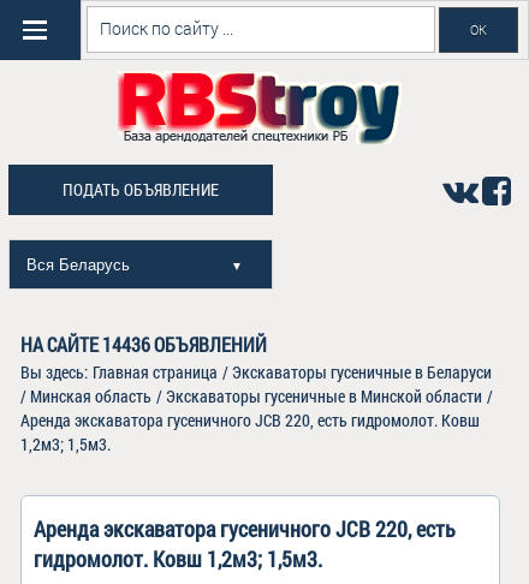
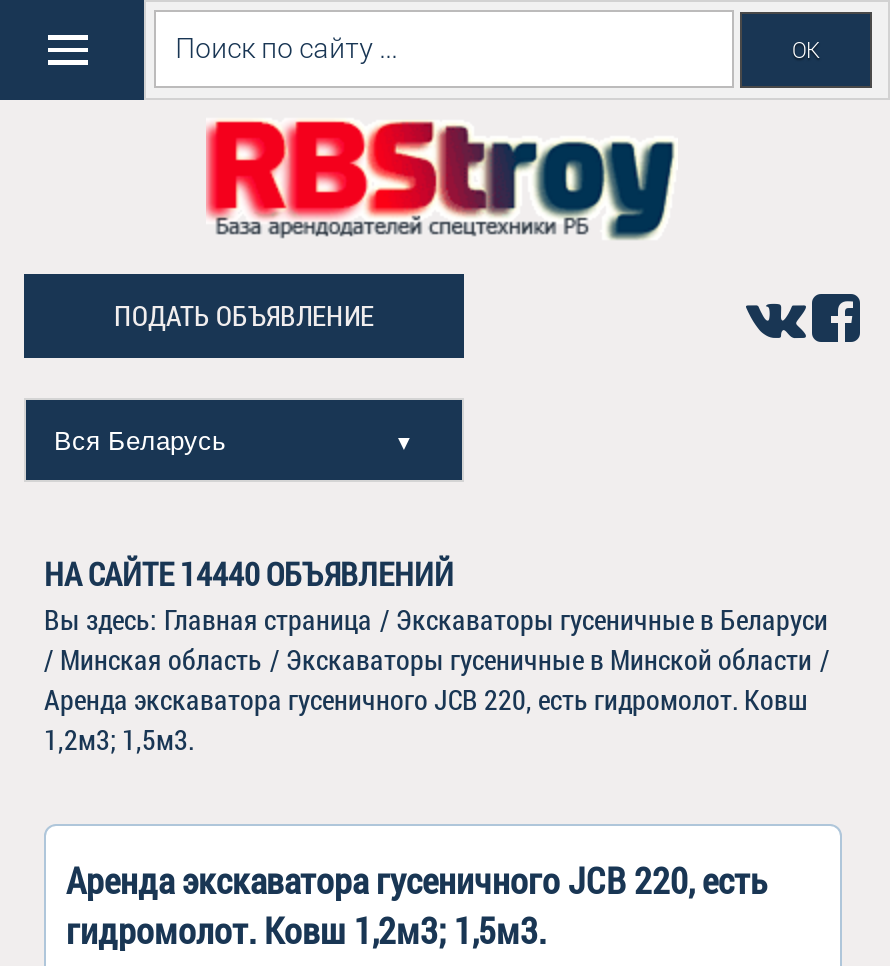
[20,332,267,357] НА САЙТЕ14436ОБЪЯВЛЕНИЙ -> [44,552,454,594] НА САЙТЕ14440ОБЪЯВЛЕНИЙ

